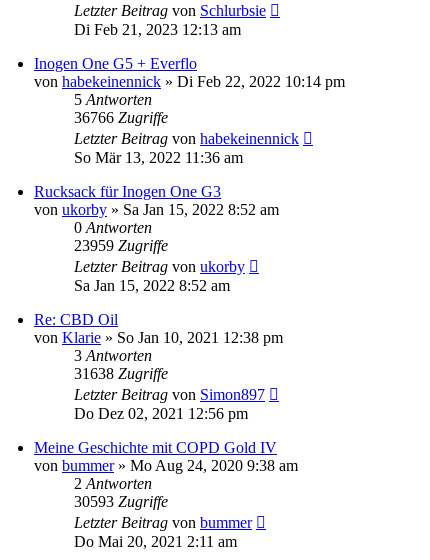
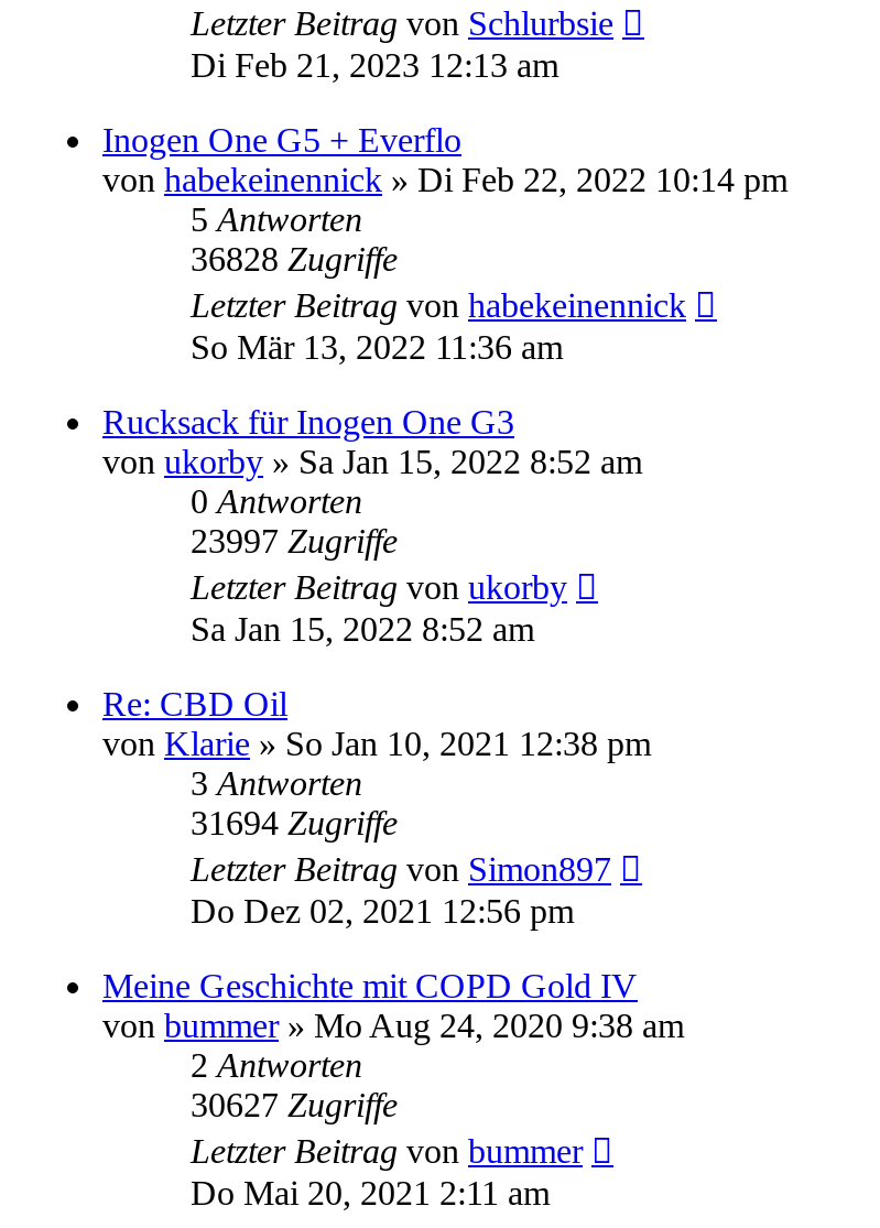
[74,109,168,126] 36766 Zugriffe -> [191,240,398,277] 36828 Zugriffe
[74,237,168,254] 23959 Zugriffe -> [191,522,398,559] 23997 Zugriffe
[74,365,168,382] 31638 Zugriffe -> [191,804,398,841] 31694 Zugriffe
[74,493,168,510] 30593 Zugriffe -> [191,1086,398,1123] 30627 Zugriffe

